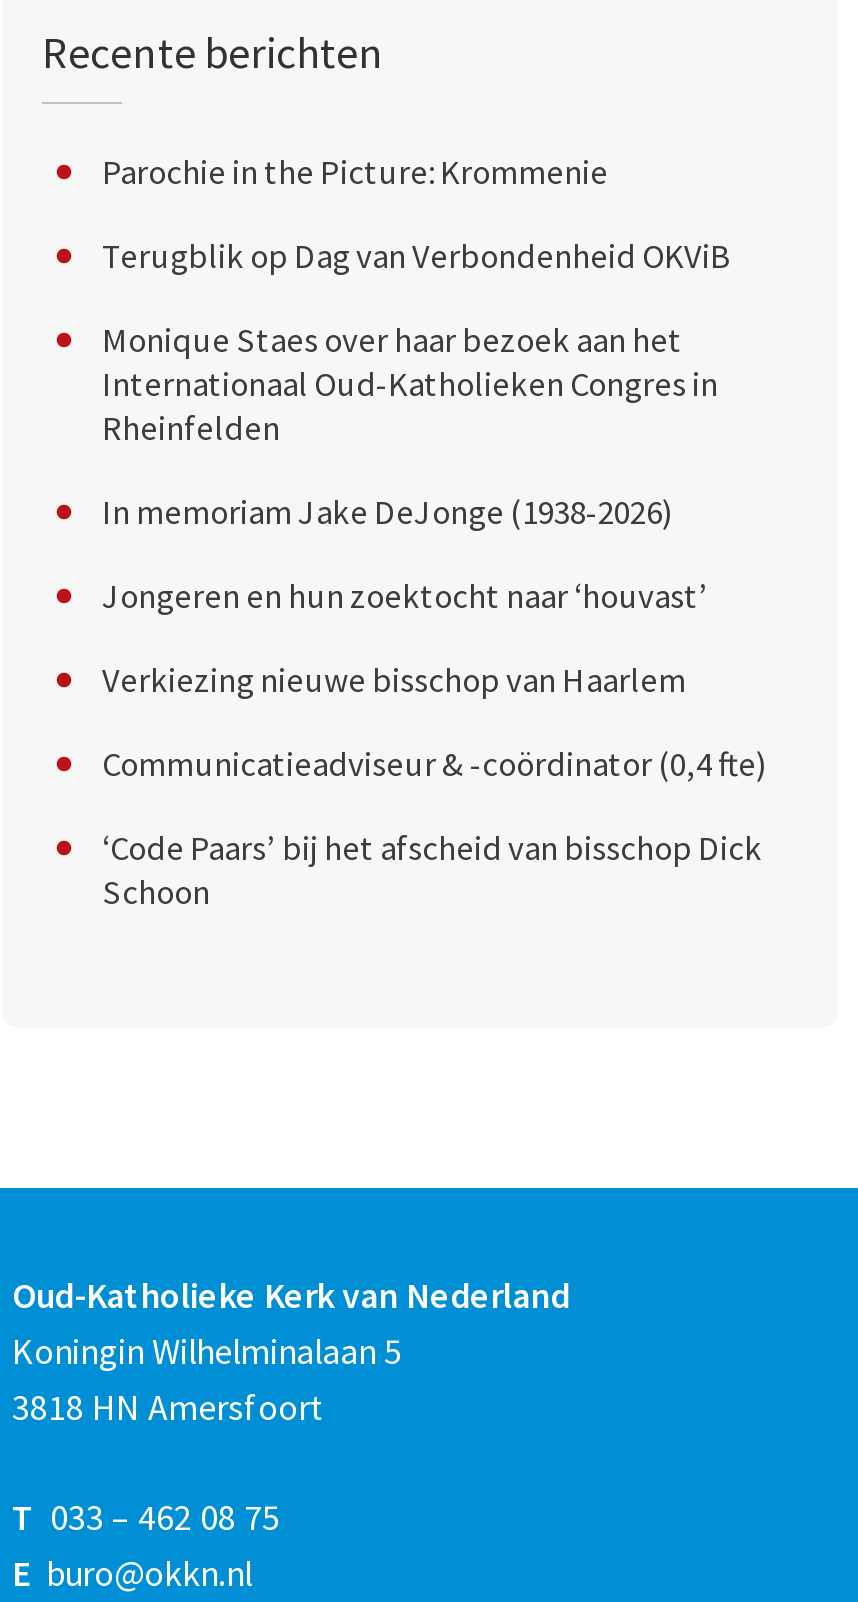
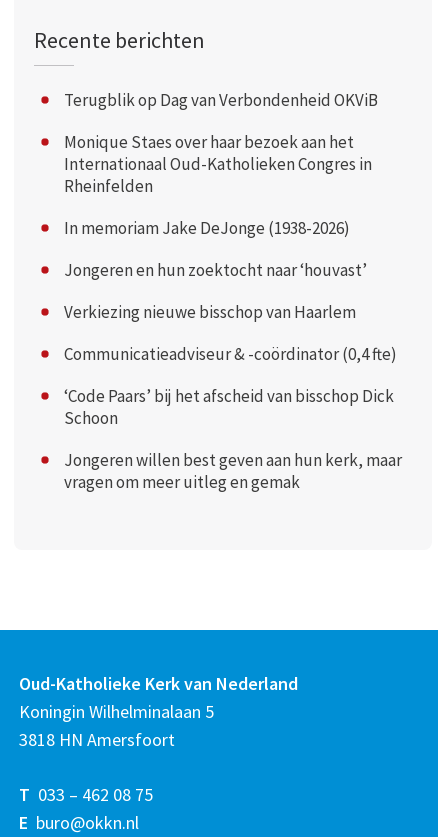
[102,150,608,194] Parochie in the Picture: Krommenie -> none
moved [102,234,768,914] -> [64,89,397,429]: Terugblik op Dag van Verbondenheid OKViB | Monique Staes over haar bezoek aan het | Internationaal Oud-Katholieken Congres in | ... | ‘Code Paars’ bij het afscheid van bisschop Dick | Schoon
none -> [64,449,402,493] Jongeren willen best geven aan hun kerk, maar | vragen om meer uitleg en gemak

